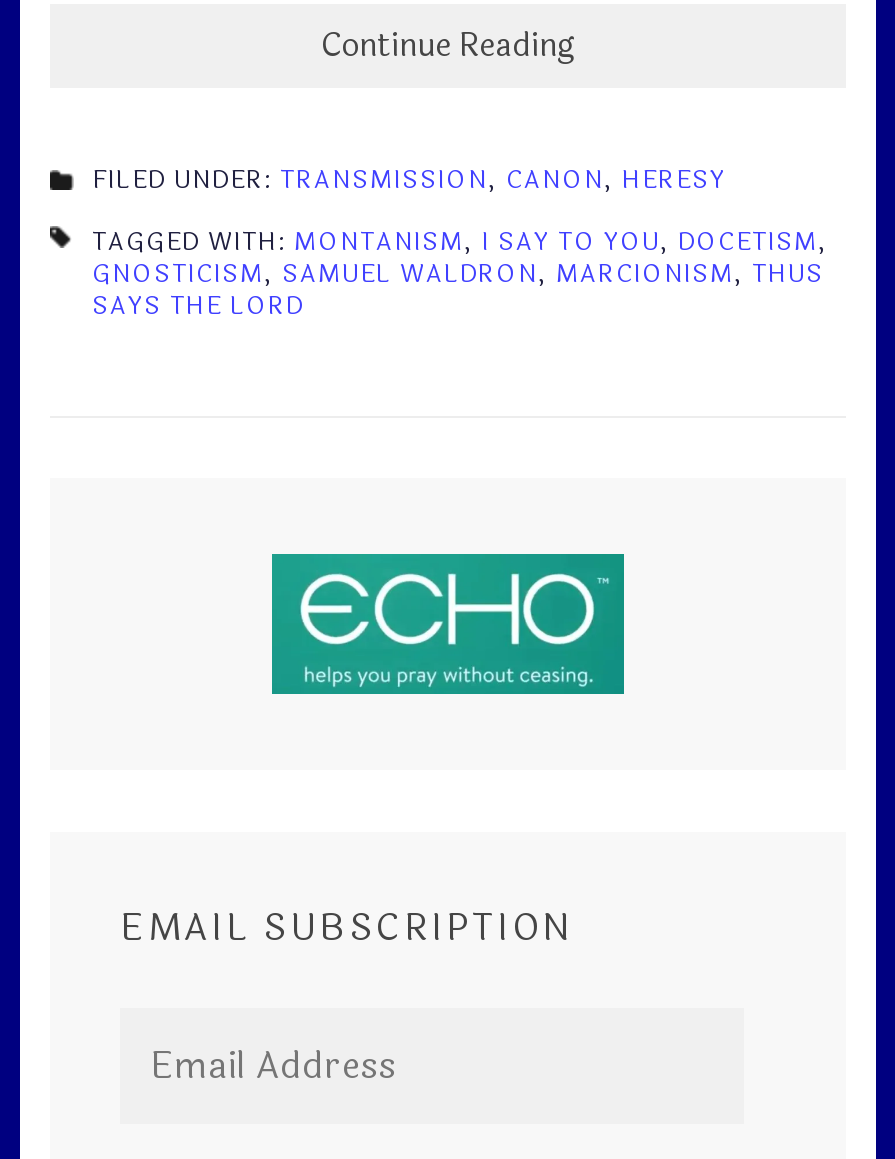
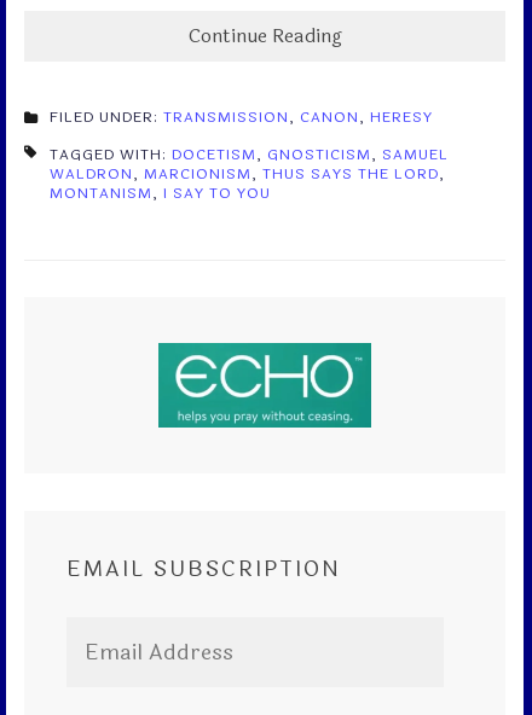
[92,225,828,325] TAGGED WITH: MONTANISM, I SAY TO YOU, DOCETISM, | GNOSTICISM, SAMUEL WALDRON, MARCIONISM, THUS | SAYS THE LORD -> [50,144,449,205] TAGGED WITH: DOCETISM, GNOSTICISM, SAMUEL | WALDRON, MARCIONISM, THUS SAYS THE LORD, | MONTANISM, I SAY TO YOU

